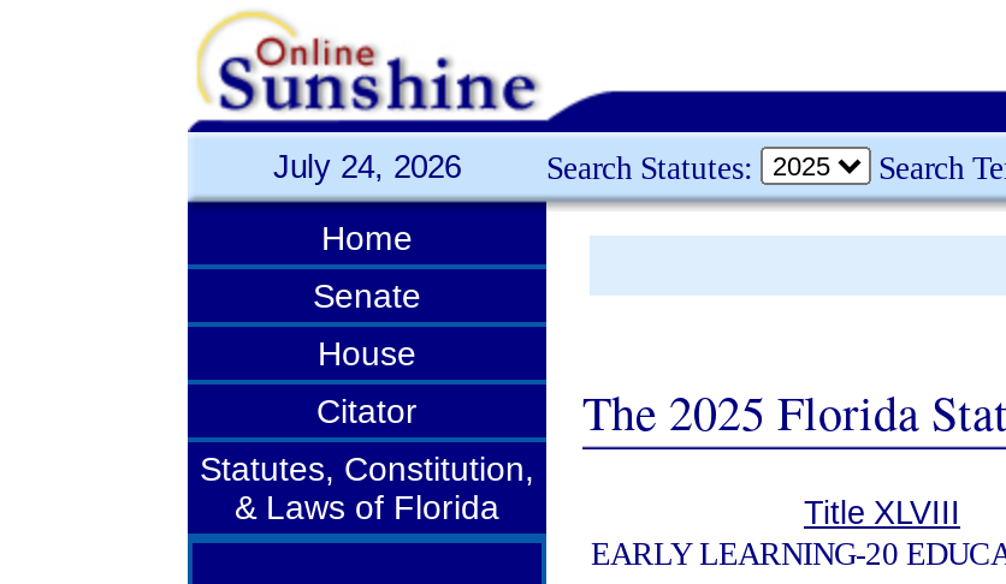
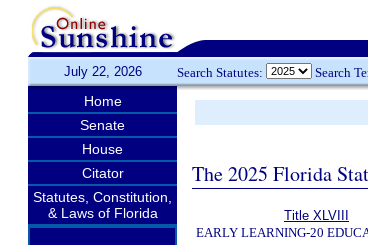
[273,149,461,185] July 24, 2026 -> [63,64,141,79] July 22, 2026

